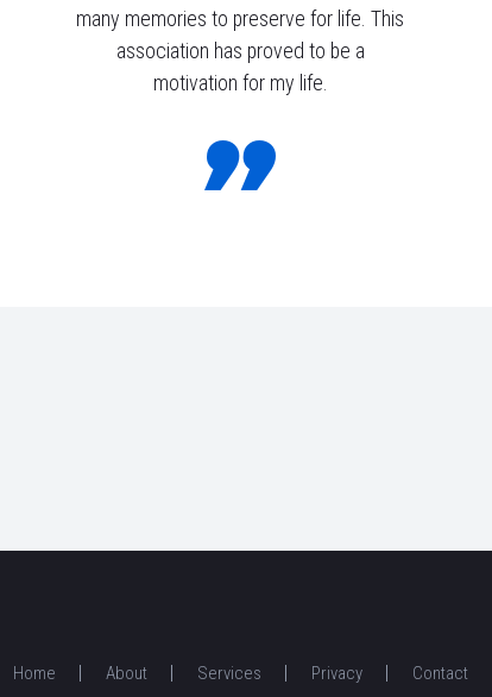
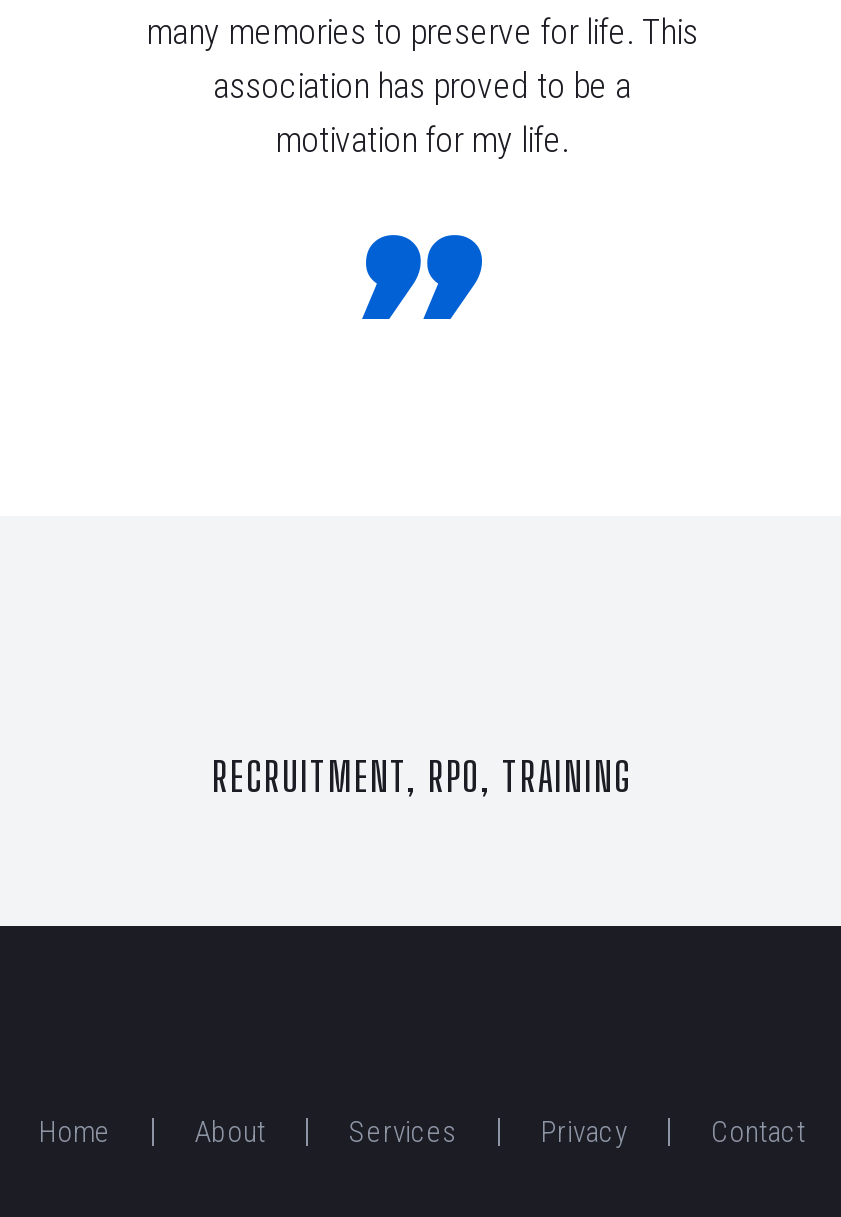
none -> [212,752,632,800] RECRUITMENT, RPO, TRAINING

